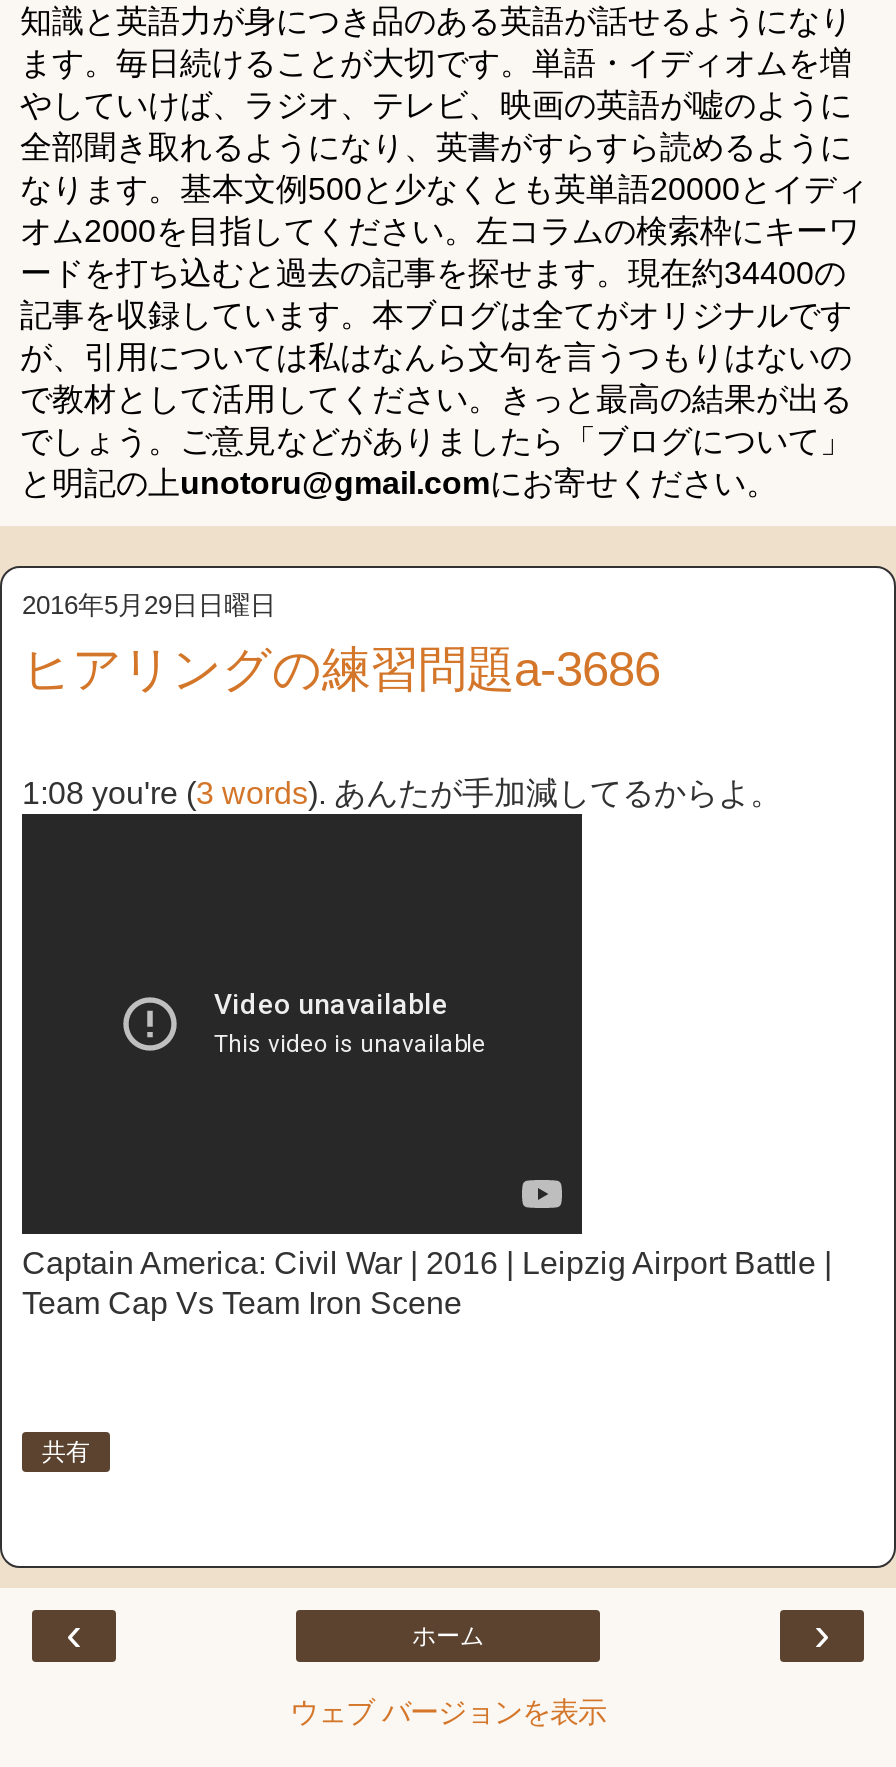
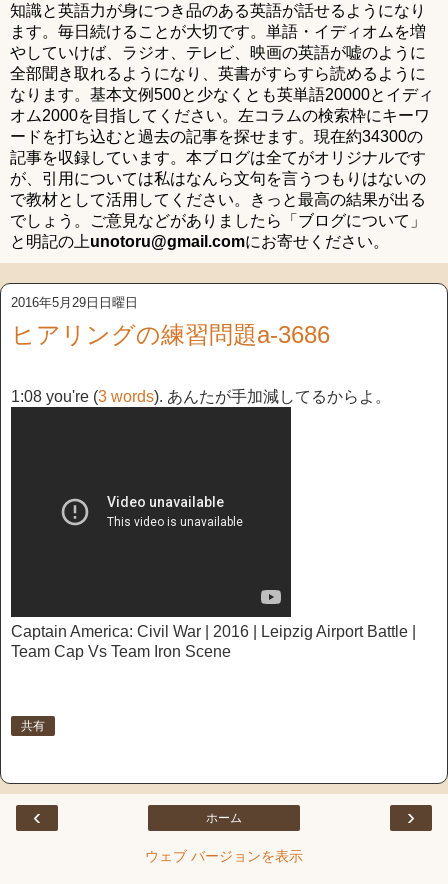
[20,256,846,290] ードを打ち込むと過去の記事を探せます。現在約34400の -> [10,128,423,145] ードを打ち込むと過去の記事を探せます。現在約34300の

